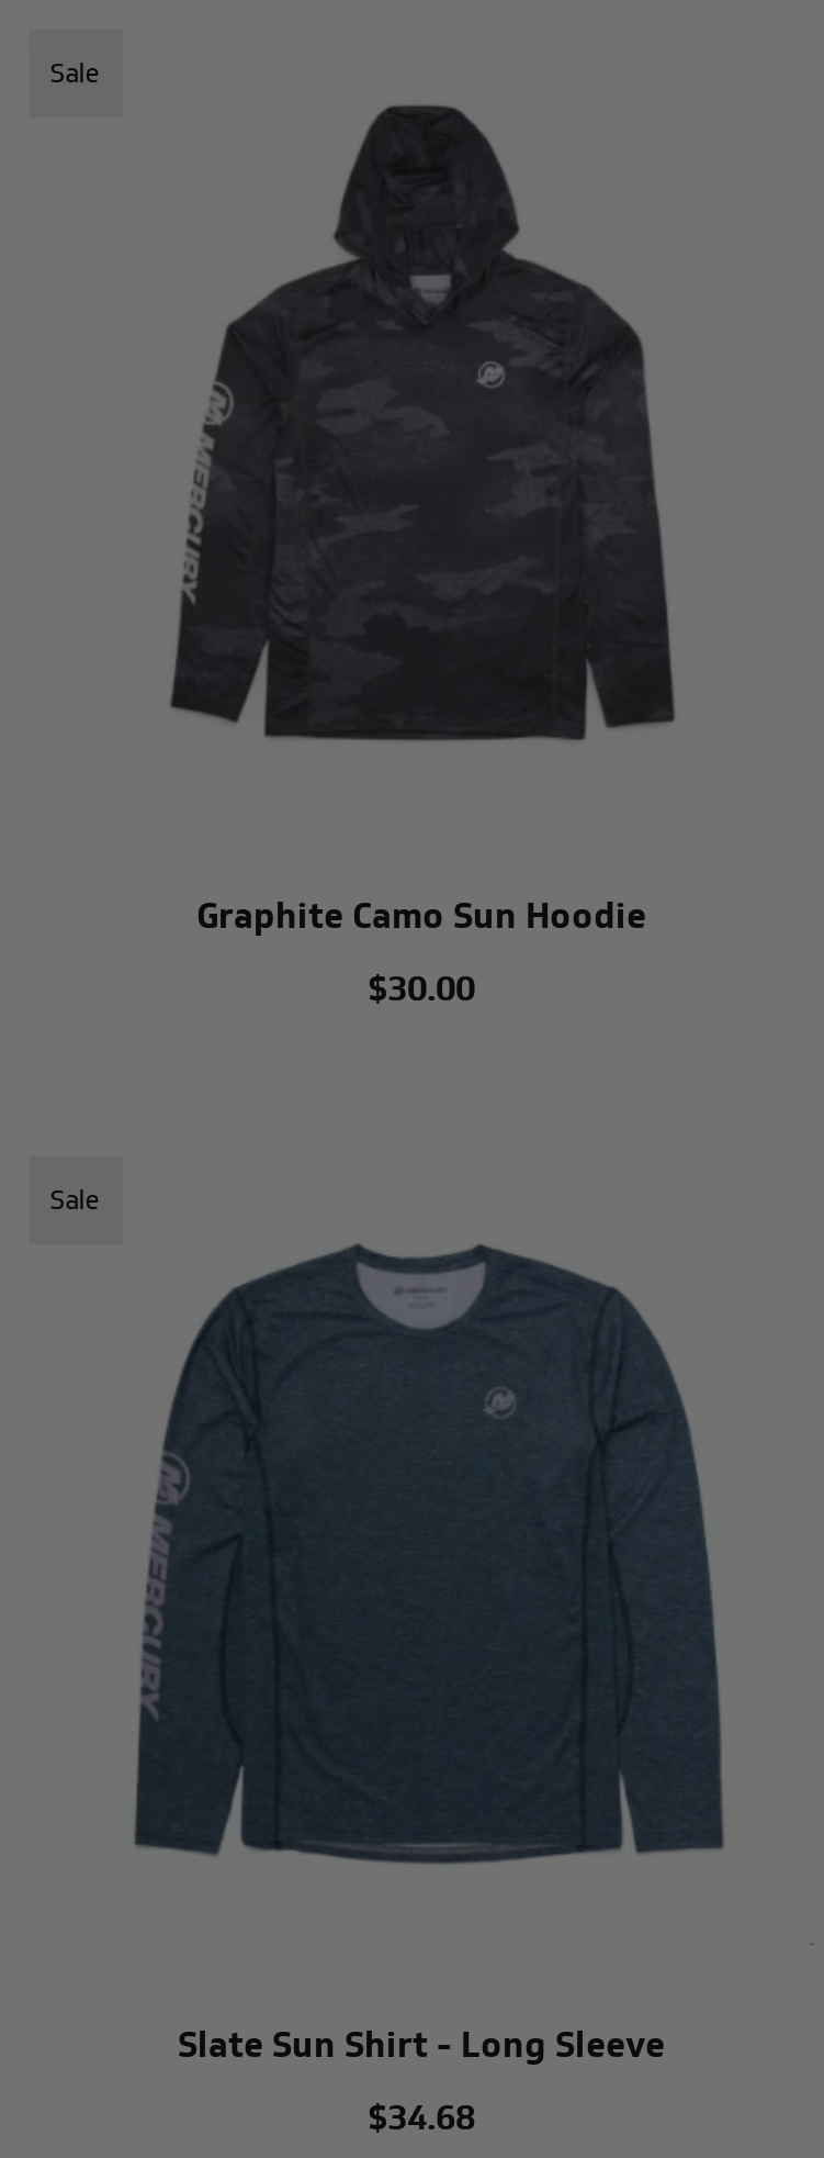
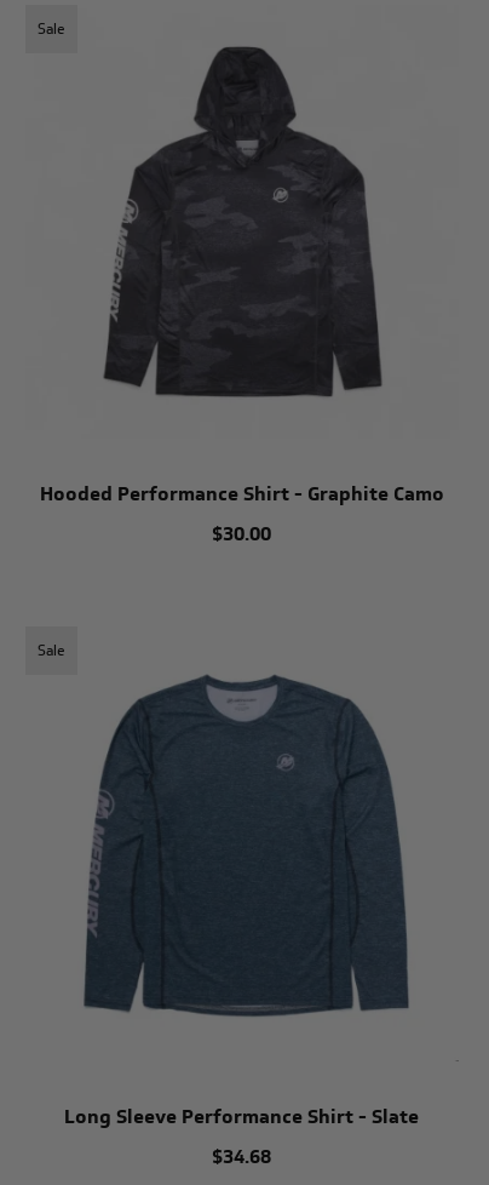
[196,891,646,942] Graphite Camo Sun Hoodie -> [40,480,444,508] Hooded Performance Shirt - Graphite Camo
[178,2019,665,2069] Slate Sun Shirt - Long Sleeve -> [65,1102,419,1130] Long Sleeve Performance Shirt - Slate

